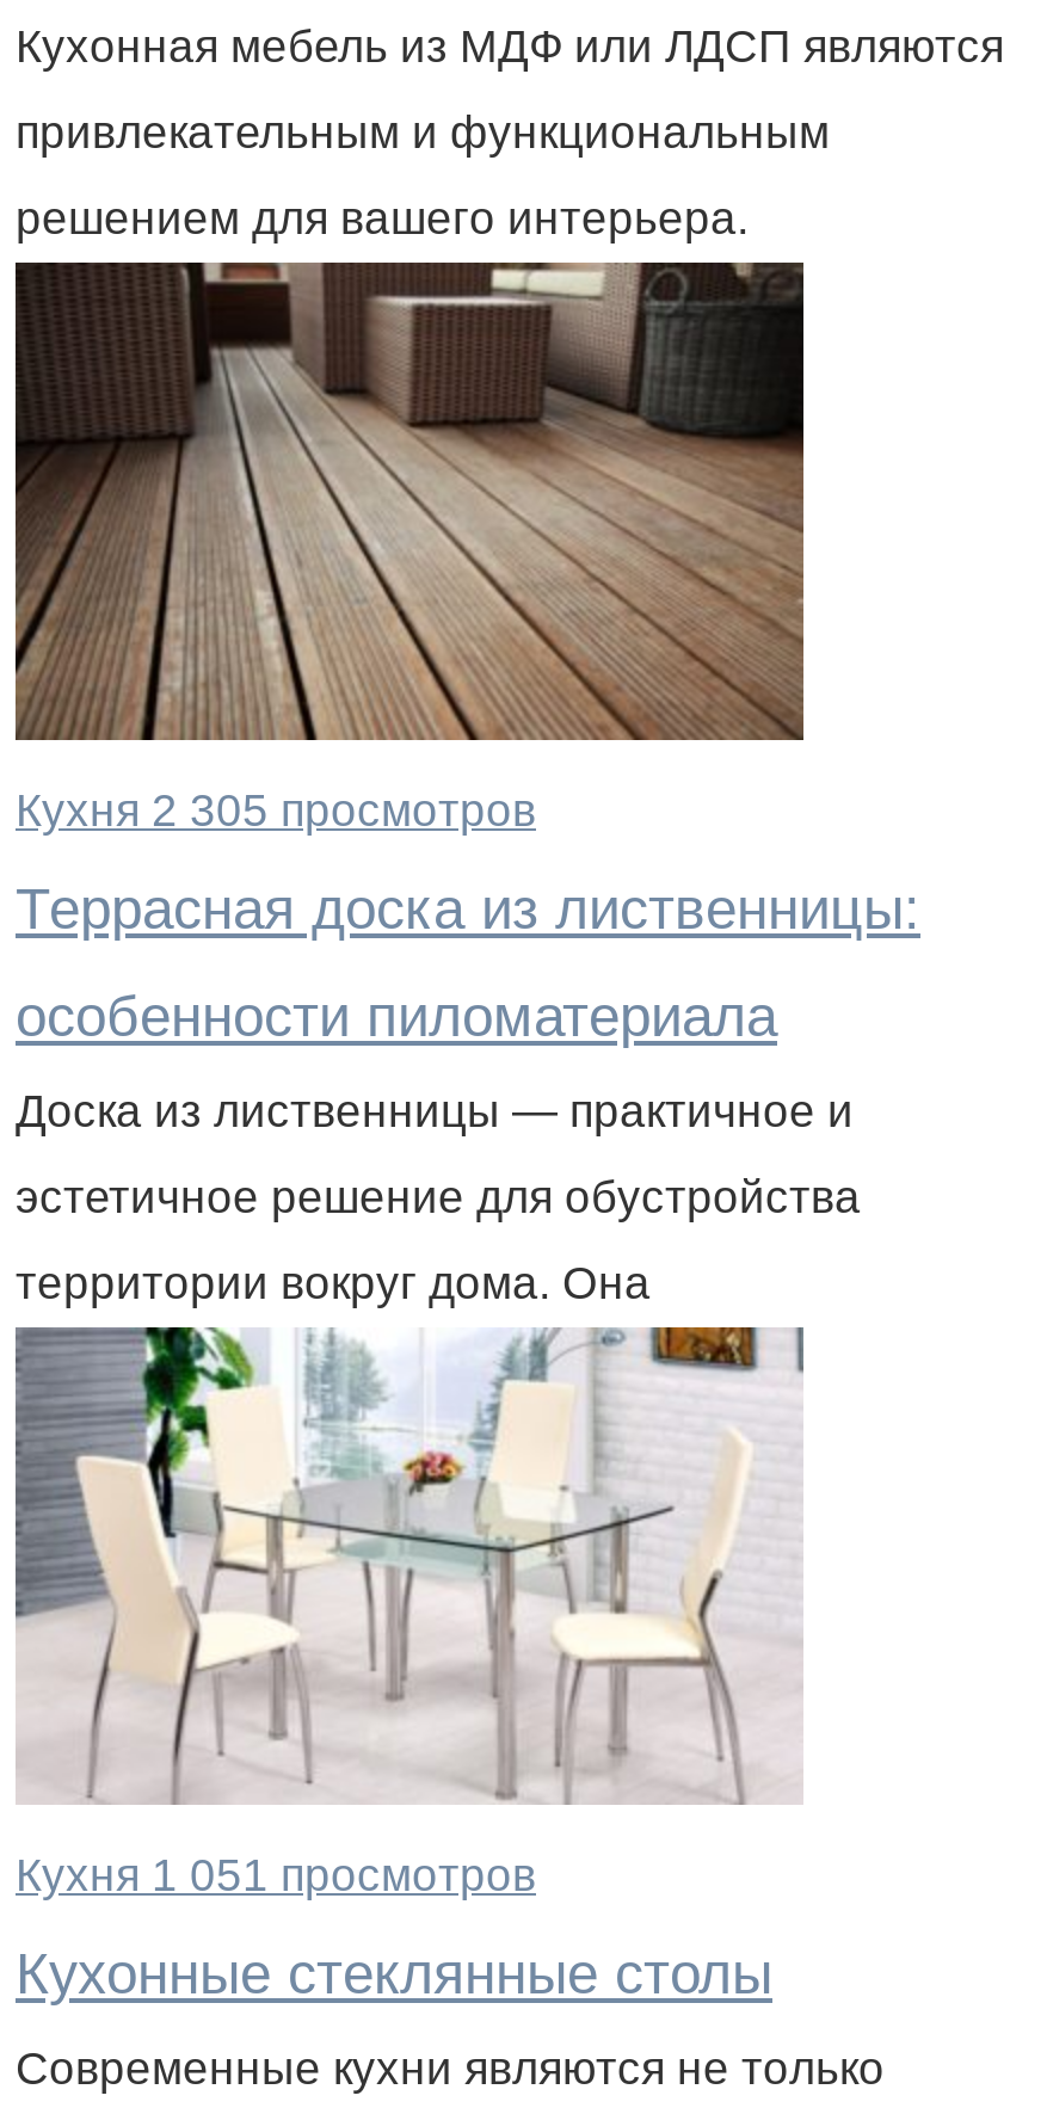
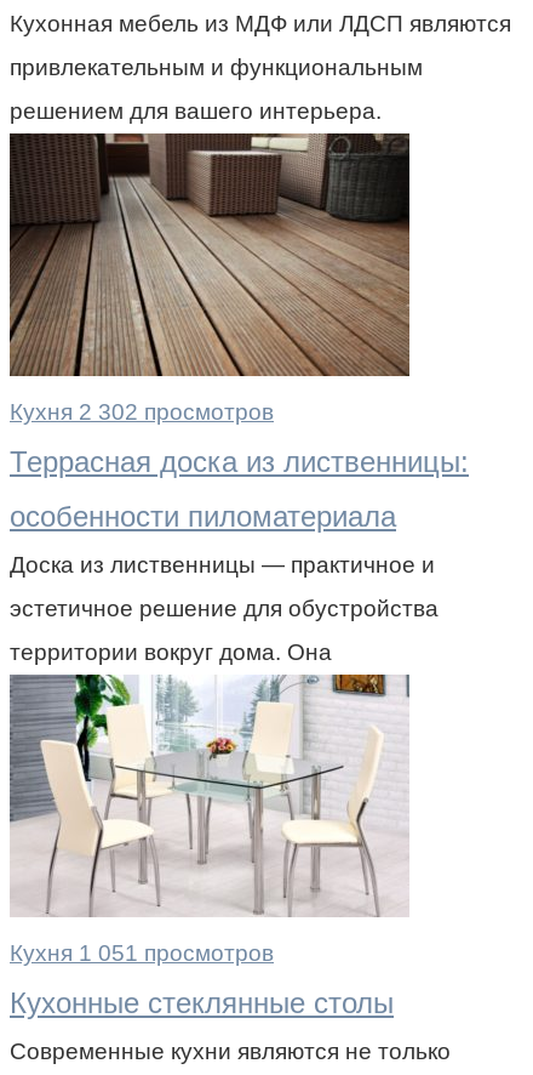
[16,785,536,835] Кухня 2 305 просмотров -> [10,399,274,425] Кухня 2 302 просмотров

